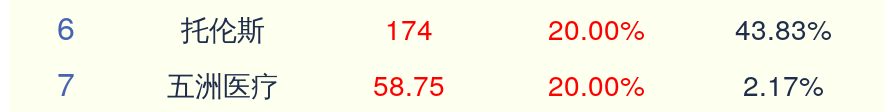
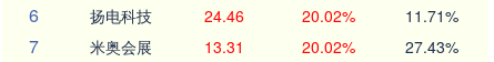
[181,9,831,49] 托伦斯 | 174 | 20.00% | 43.83% -> [90,5,458,27] 扬电科技 | 24.46 | 20.02% | 11.71%
[167,65,823,105] 五洲医疗 | 58.75 | 20.00% | 2.17% -> [90,36,458,58] 米奥会展 | 13.31 | 20.02% | 27.43%

